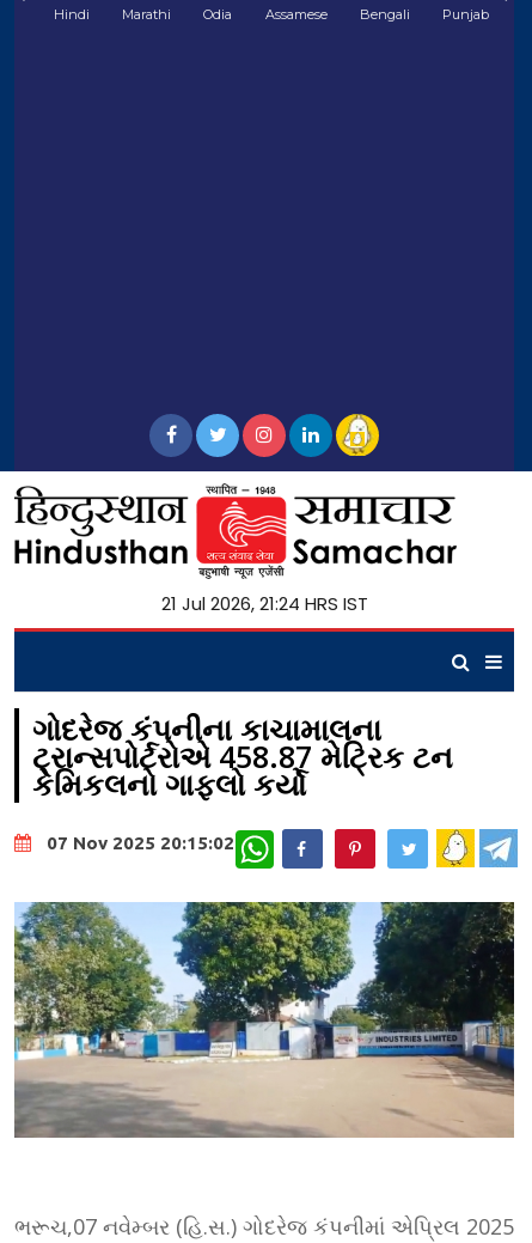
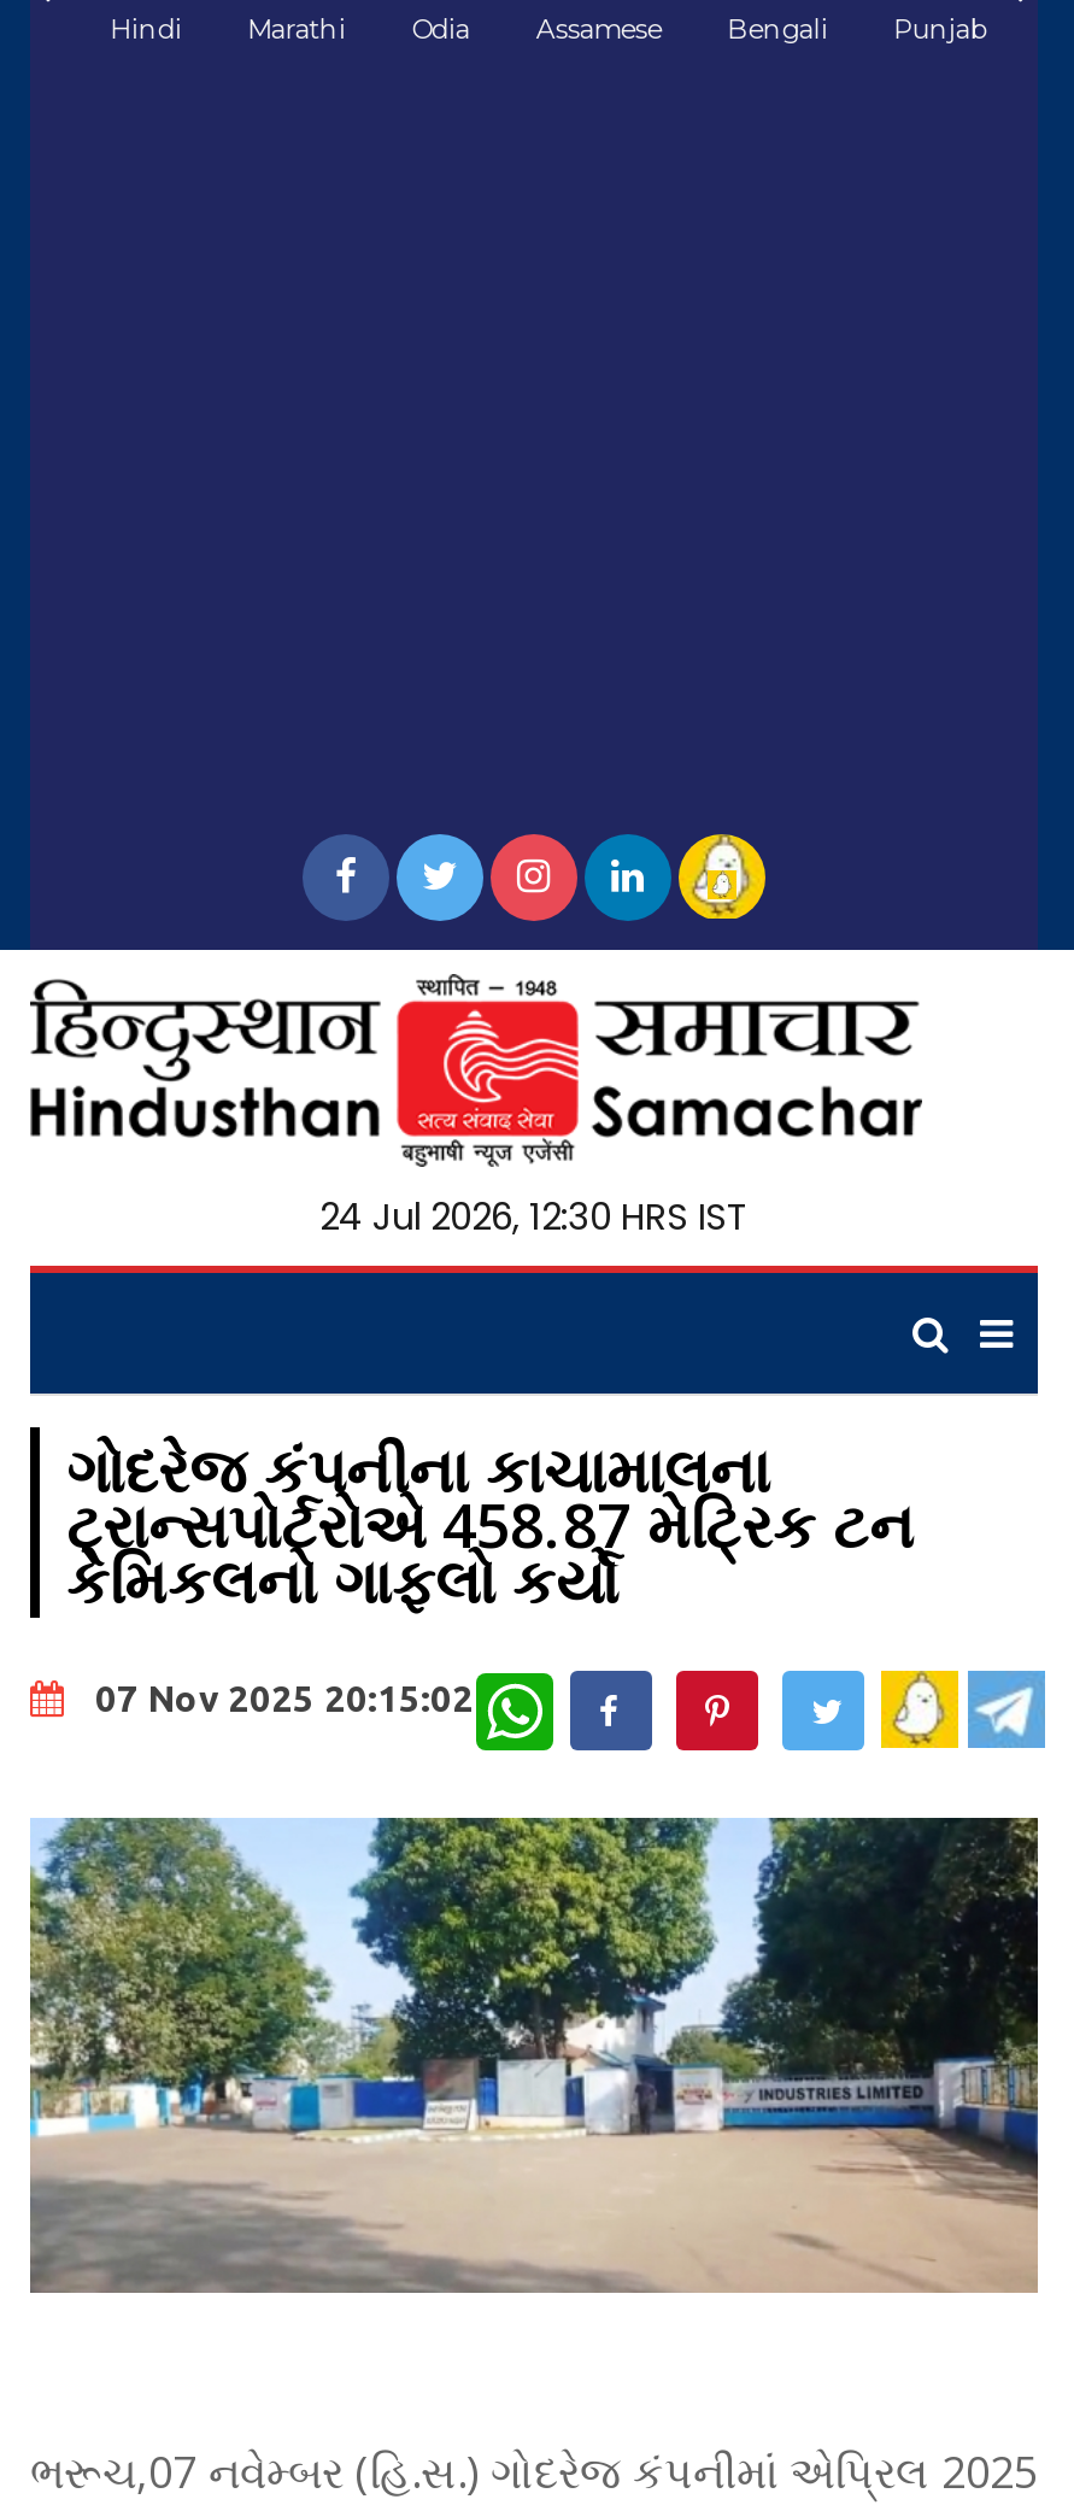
[161,591,368,616] 21 Jul 2026, 21:24 HRS IST -> [319,1191,749,1242] 24 Jul 2026, 12:30 HRS IST

